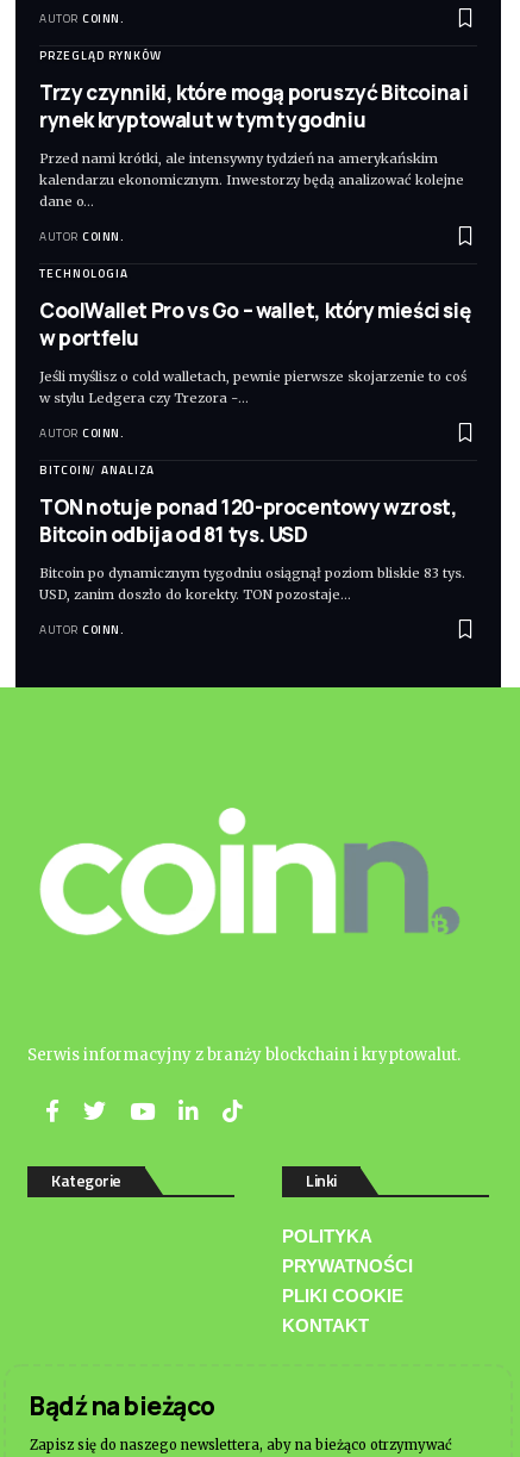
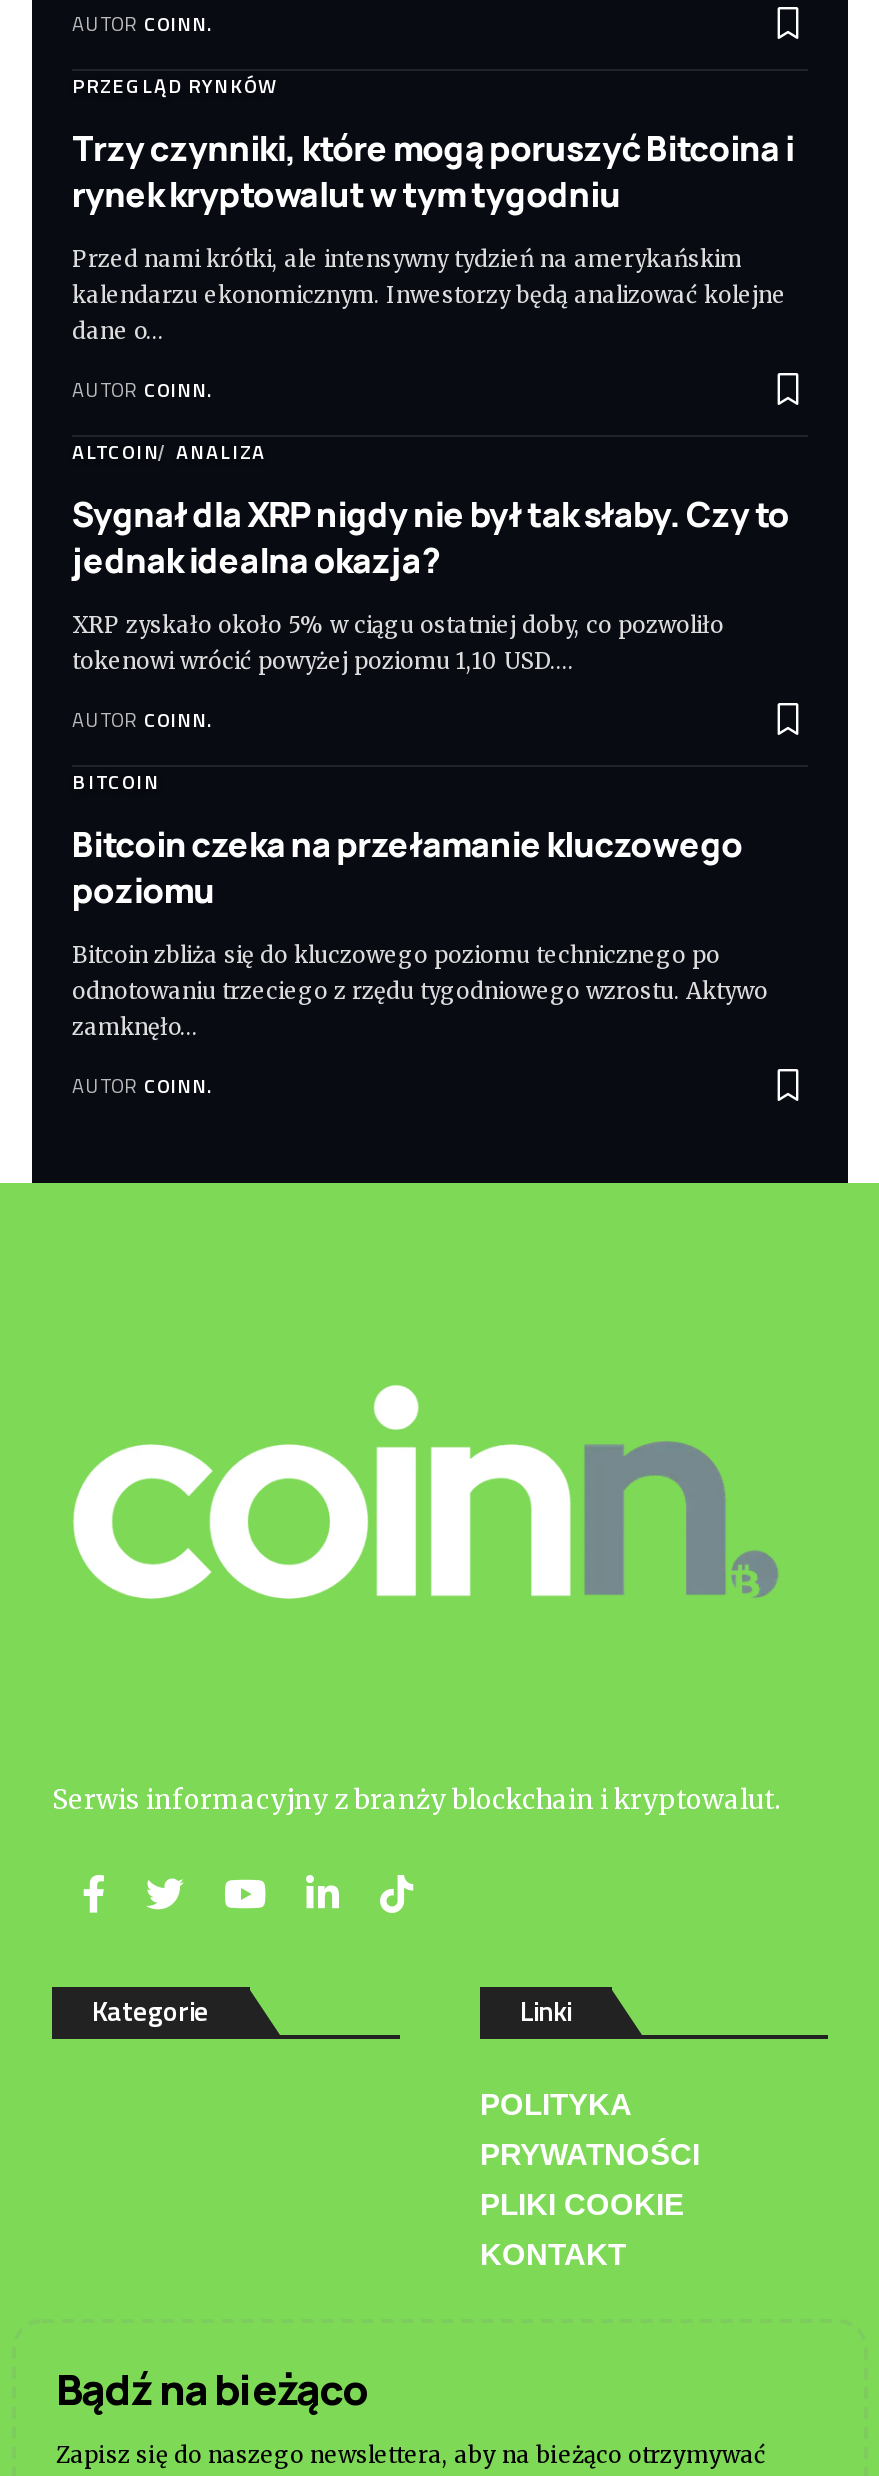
[39,264,129,282] TECHNOLOGIA -> [72,438,266,468] ALTCOIN ANALIZA
[39,297,470,351] CoolWallet Pro vs Go – wallet, który mieści się | w portfelu -> [72,492,789,584] Sygnał dla XRP nigdy nie był tak słaby. Czy to | jednak idealna okazja?
[39,368,466,406] Jeśli myślisz o cold walletach, pewnie pierwsze skojarzenie to coś | w stylu Ledgera czy Trezora -… -> [72,612,724,676] XRP zyskało około 5% w ciągu ostatniej doby, co pozwoliło | tokenowi wrócić powyżej poziomu 1,10 USD.…
[39,461,155,479] BITCOIN ANALIZA -> [72,768,160,798] BITCOIN
[39,493,457,548] TON notuje ponad 120-procentowy wzrost, | Bitcoin odbija od 81 tys. USD -> [72,822,743,914] Bitcoin czeka na przełamanie kluczowego | poziomu
[39,565,465,603] Bitcoin po dynamicznym tygodniu osiągnął poziom bliskie 83 tys. | USD, zanim doszło do korekty. TON pozostaje… -> [72,942,768,1042] Bitcoin zbliża się do kluczowego poziomu technicznego po | odnotowaniu trzeciego z rzędu tygodniowego wzrostu. Aktywo | zamknęło…

